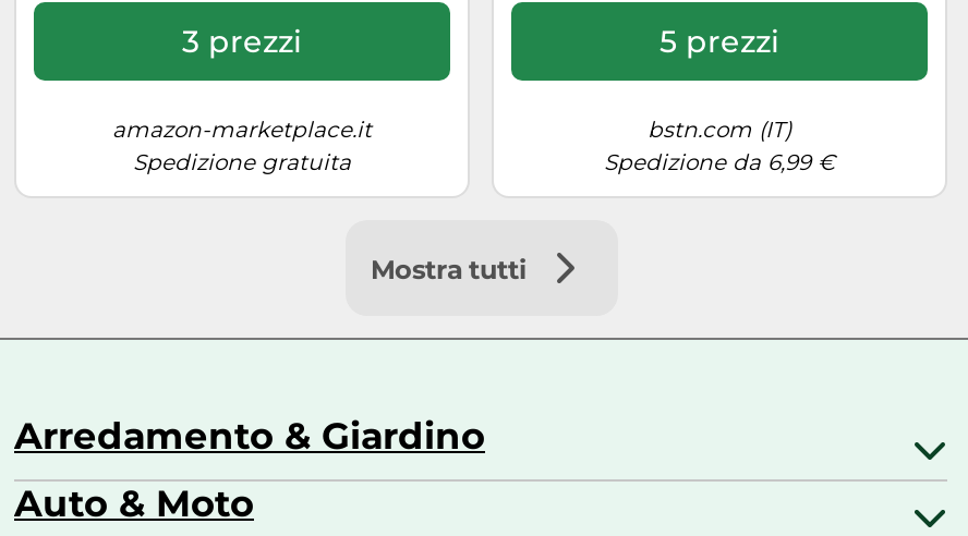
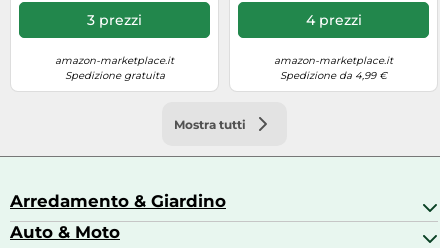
[660,22,779,61] 5 prezzi -> [305,11,361,29] 4 prezzi
[604,116,835,177] bstn.com (IT) | Spedizione da 6,99 € -> [274,54,393,82] amazon-marketplace.it | Spedizione da 4,99 €

